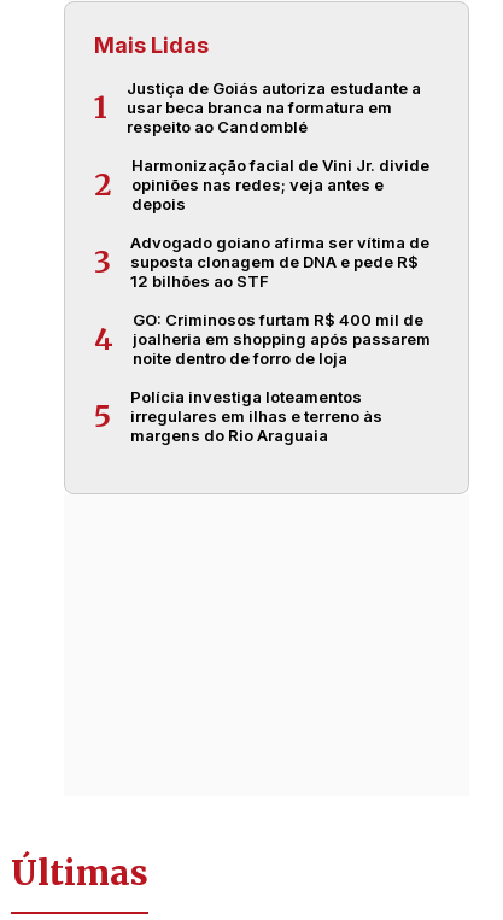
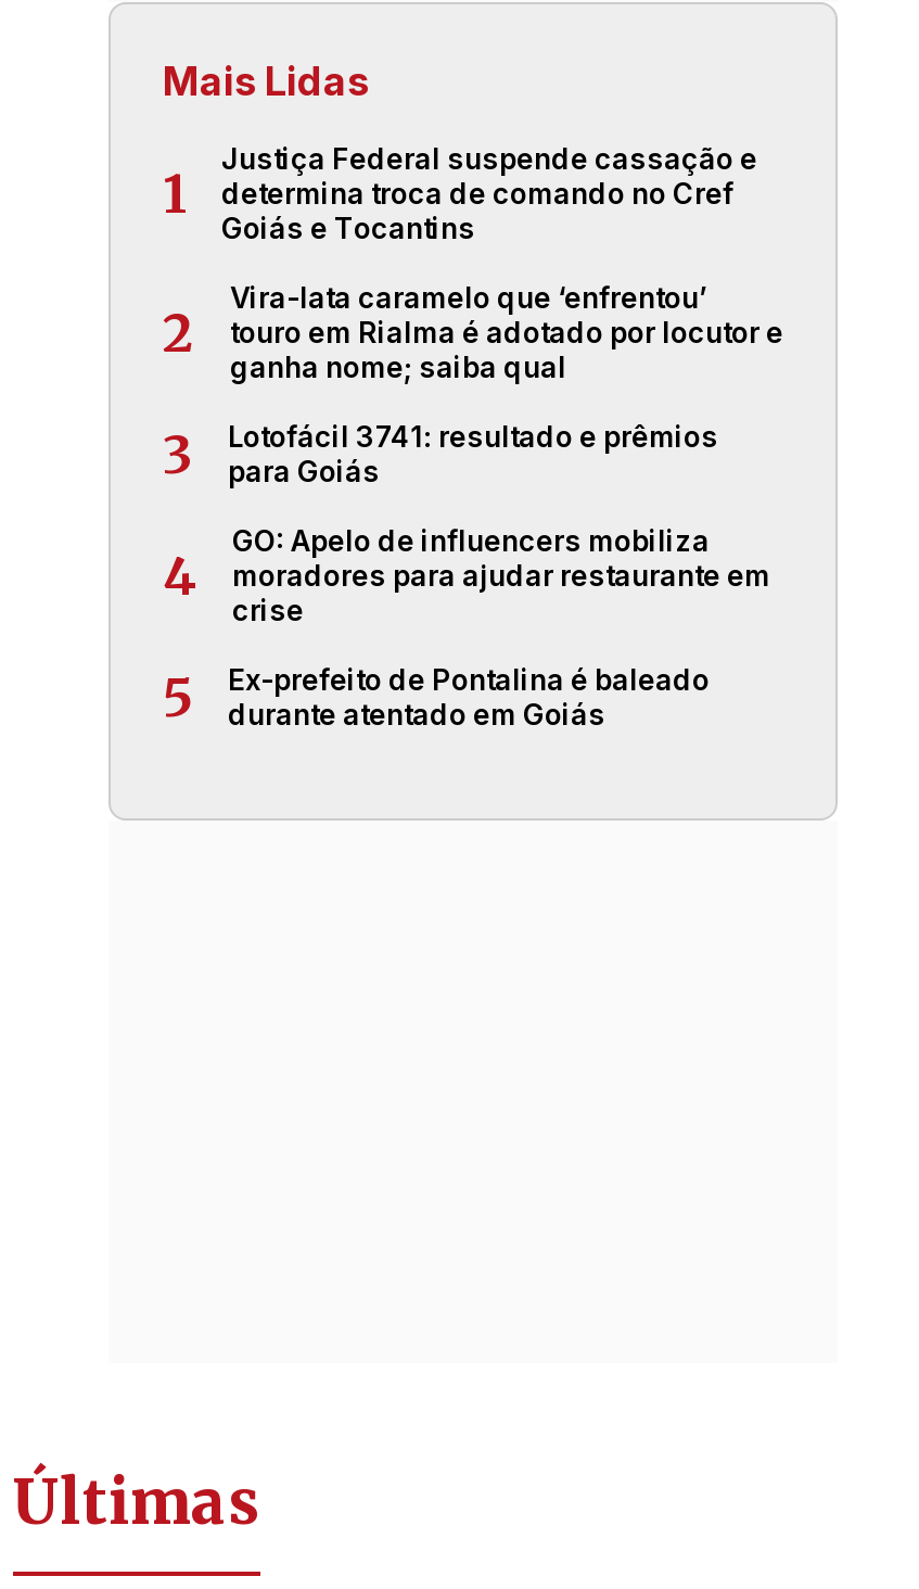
[127,78,421,136] Justiça de Goiás autoriza estudante a | usar beca branca na formatura em | respeito ao Candomblé -> [221,141,757,245] Justiça Federal suspende cassação e | determina troca de comando no Cref | Goiás e Tocantins
[131,156,429,213] Harmonização facial de Vini Jr. divide | opiniões nas redes; veja antes e | depois -> [230,280,783,384] Vira-lata caramelo que ‘enfrentou’ | touro em Rialma é adotado por locutor e | ganha nome; saiba qual
[130,233,429,291] Advogado goiano afirma ser vítima de | suposta clonagem de DNA e pede R$ | 12 bilhões ao STF -> [228,419,718,488] Lotofácil 3741: resultado e prêmios | para Goiás
[133,310,431,368] GO: Criminosos furtam R$ 400 mil de | joalheria em shopping após passarem | noite dentro de forro de loja -> [232,523,770,627] GO: Apelo de influencers mobiliza | moradores para ajudar restaurante em | crise
[130,387,382,445] Polícia investiga loteamentos | irregulares em ilhas e terreno às | margens do Rio Araguaia -> [228,662,710,732] Ex-prefeito de Pontalina é baleado | durante atentado em Goiás

